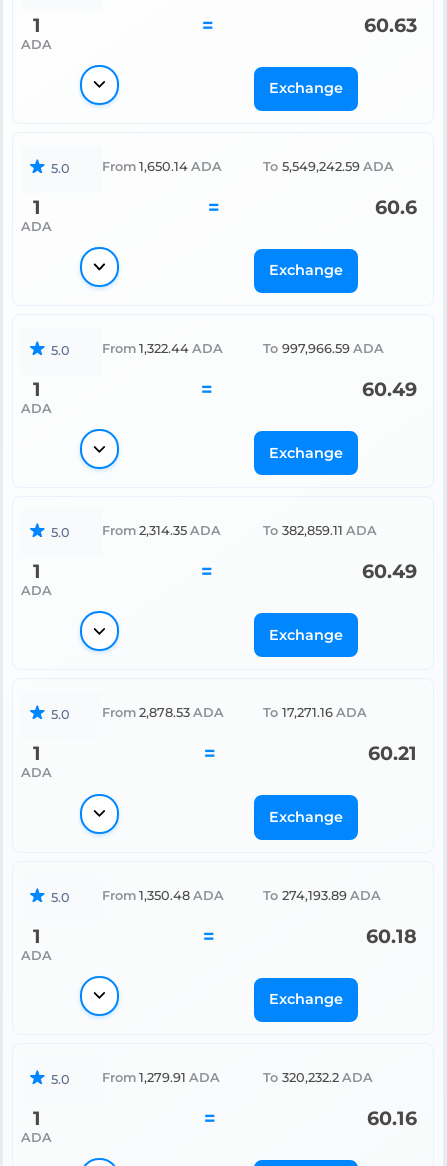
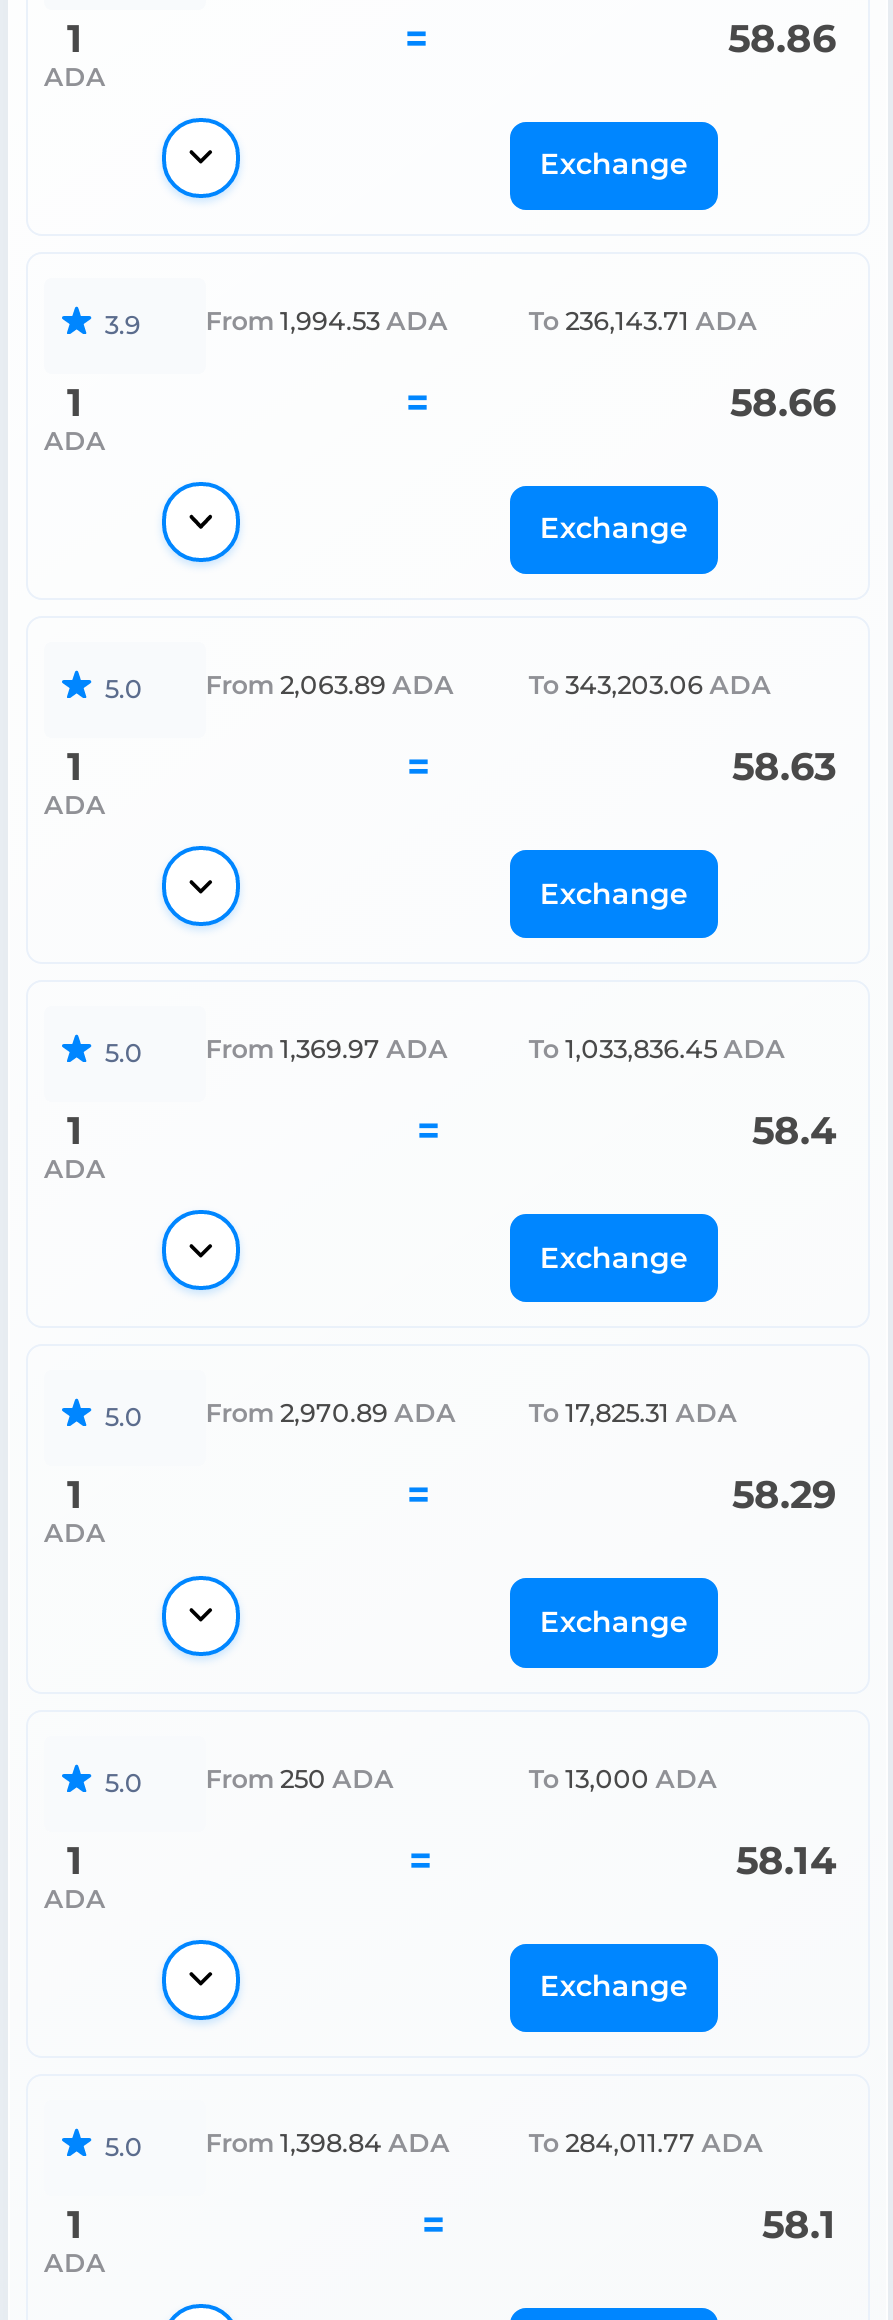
[364,13,417,37] 60.63 -> [728,13,836,61] 58.86
[51,161,70,176] 5.0 -> [105,310,141,340] 3.9
[102,159,222,174] From 1,650.14 ADA -> [206,306,448,336] From 1,994.53 ADA
[263,159,394,174] To 5,549,242.59 ADA -> [529,306,758,336] To 236,143.71 ADA
[375,195,417,219] 60.6 -> [730,378,836,426] 58.66
[102,341,223,356] From 1,322.44 ADA -> [206,670,454,700] From 2,063.89 ADA
[263,341,384,356] To 997,966.59 ADA -> [529,670,772,700] To 343,203.06 ADA
[362,377,417,401] 60.49 -> [732,742,836,790] 58.63
[102,523,221,538] From 2,314.35 ADA -> [206,1034,448,1064] From 1,369.97 ADA
[263,523,377,538] To 382,859.11 ADA -> [529,1034,786,1064] To 1,033,836.45 ADA
[362,559,417,583] 60.49 -> [752,1106,836,1154] 58.4
[102,705,224,720] From 2,878.53 ADA -> [206,1399,456,1429] From 2,970.89 ADA
[263,705,367,720] To 17,271.16 ADA -> [529,1399,738,1429] To 17,825.31 ADA
[368,741,417,765] 60.21 -> [732,1471,836,1519] 58.29
[102,888,224,903] From 1,350.48 ADA -> [206,1763,394,1793] From 250 ADA
[263,888,381,903] To 274,193.89 ADA -> [529,1763,718,1793] To 13,000 ADA
[366,924,417,948] 60.18 -> [736,1835,836,1883] 58.14
[102,1070,220,1085] From 1,279.91 ADA -> [206,2128,450,2158] From 1,398.84 ADA
[263,1070,373,1085] To 320,232.2 ADA -> [529,2128,764,2158] To 284,011.77 ADA
[367,1106,417,1130] 60.16 -> [762,2200,836,2248] 58.1

